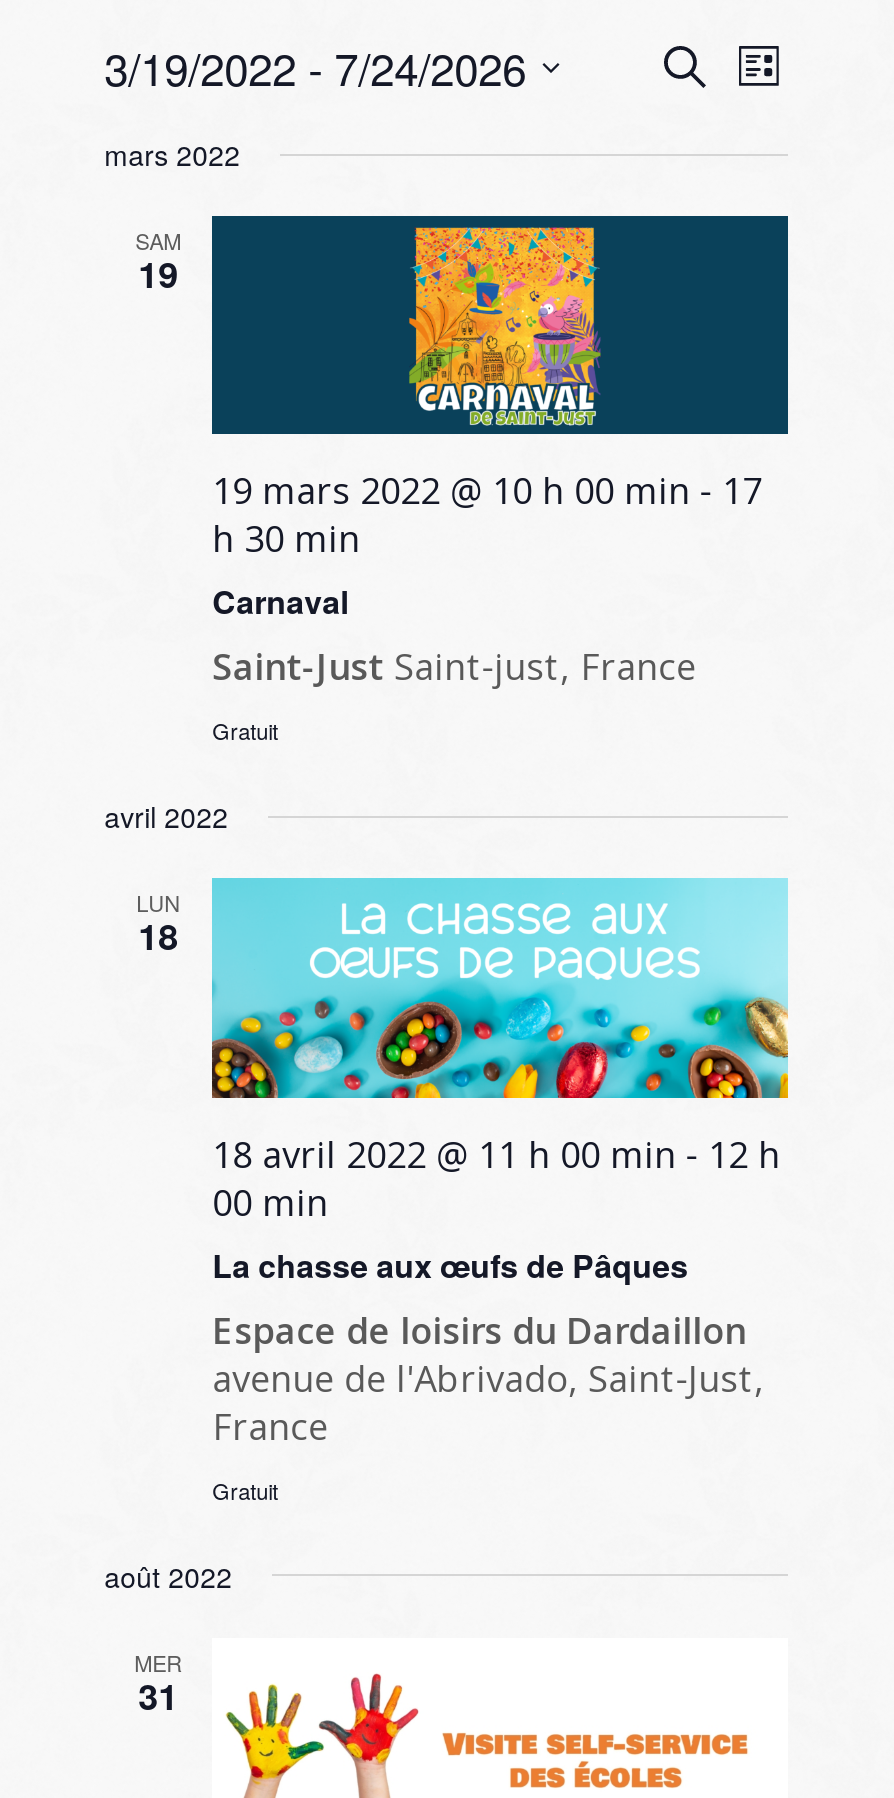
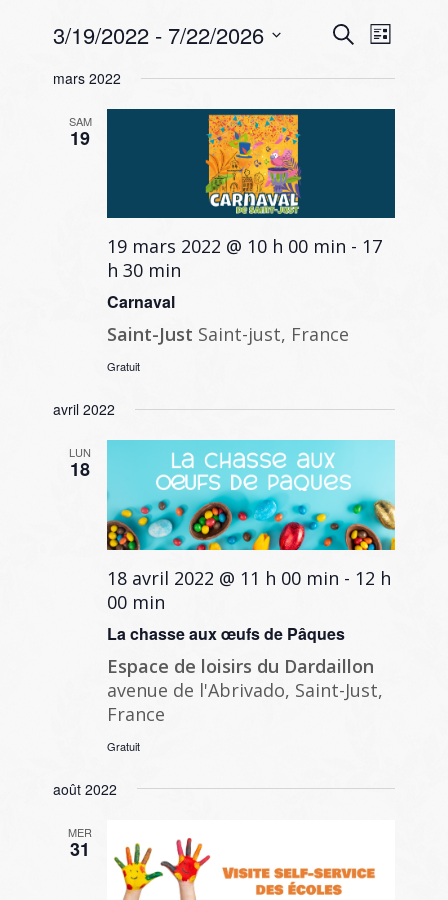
[104,36,526,98] 3/19/2022 - 7/24/2026 -> [53,19,264,50] 3/19/2022 - 7/22/2026

